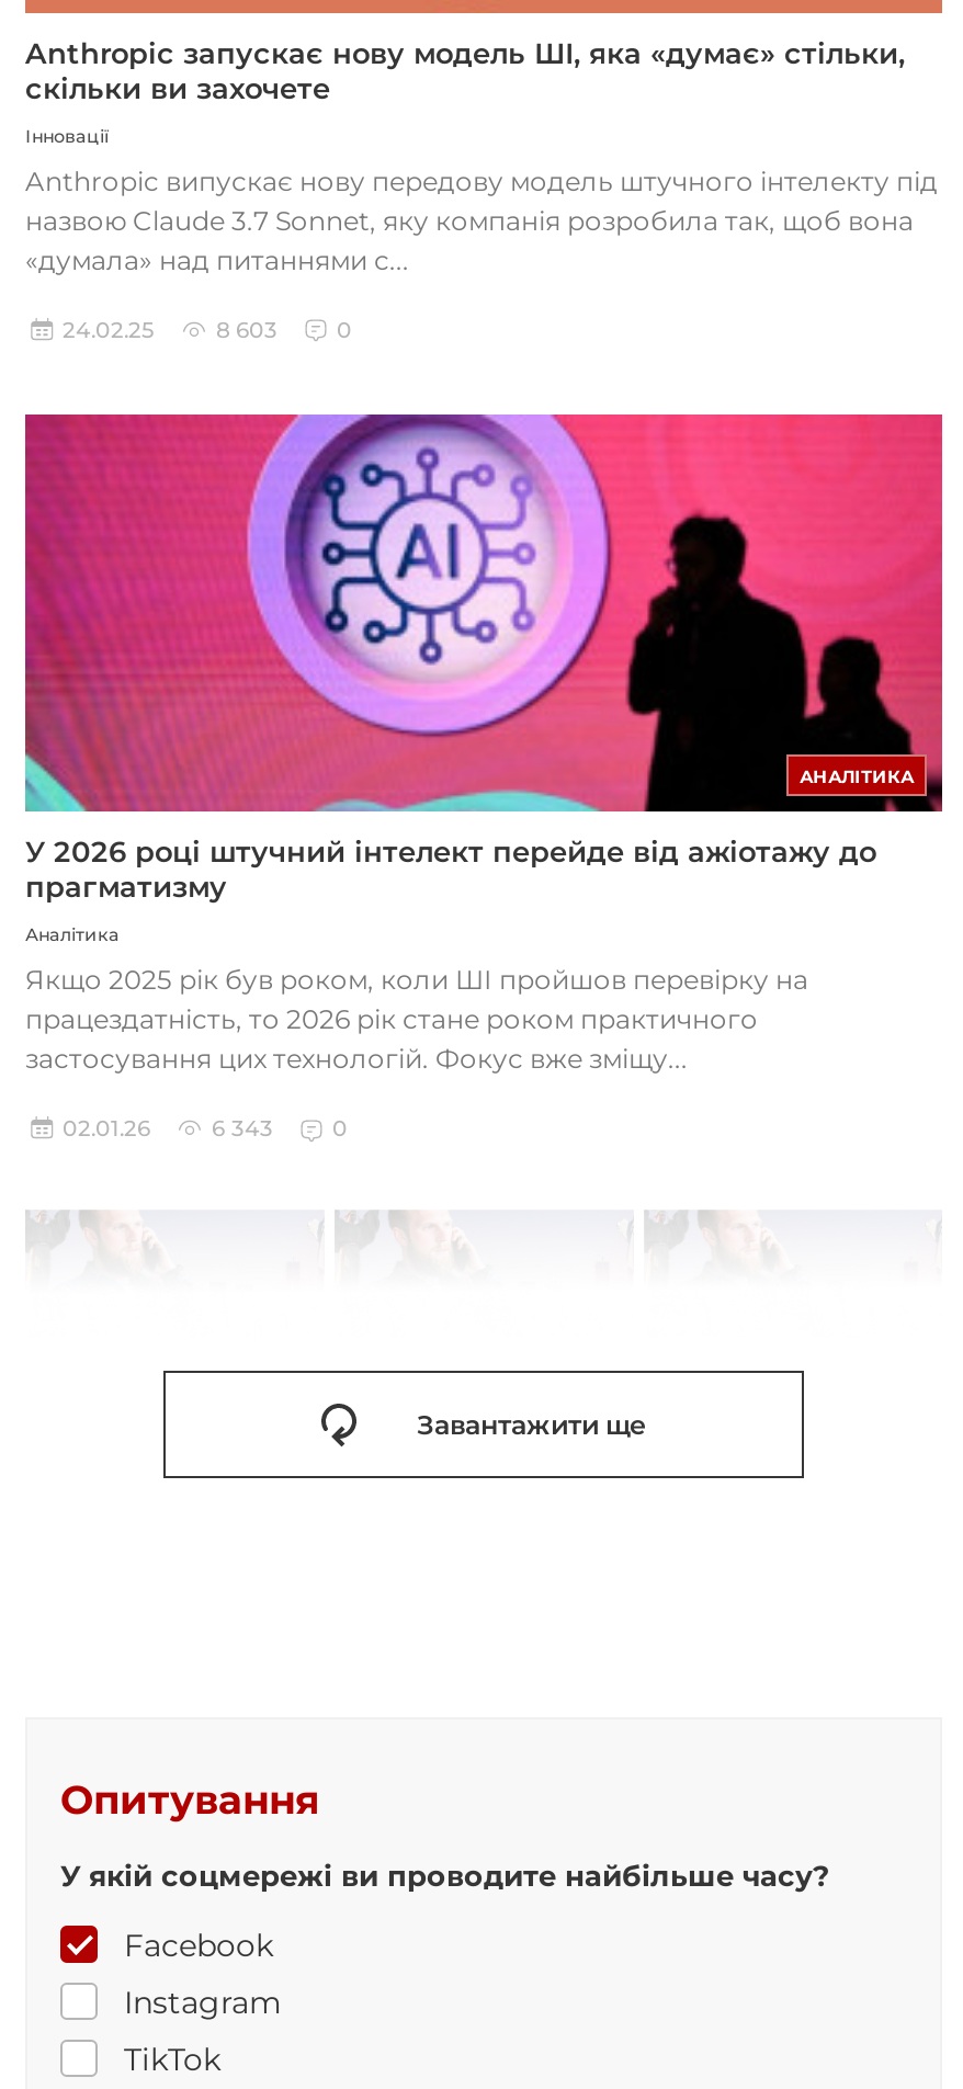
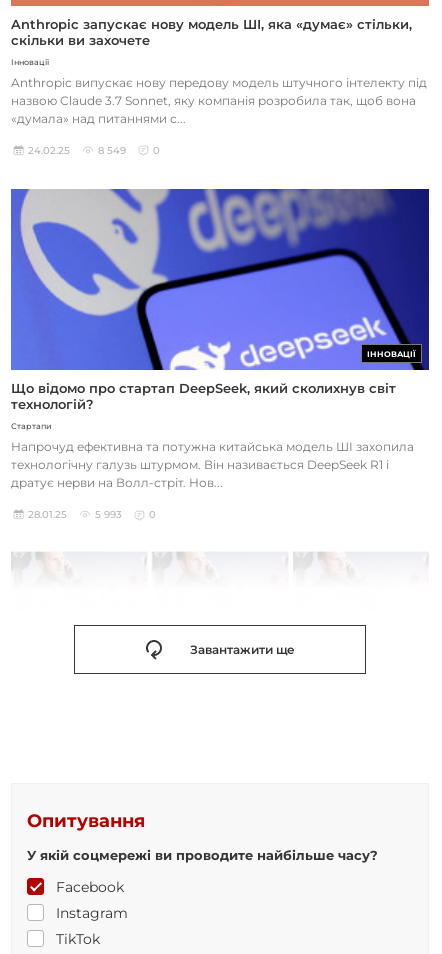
[216,316,277,344] 8 603 -> [98,144,126,157] 8 549
[23,412,944,814] [image] | АНАЛІТИКА -> [10,188,430,371] [image] | ІННОВАЦІЇ
[25,834,876,904] У 2026 році штучний інтелект перейде від ажіотажу до | прагматизму -> [11,380,396,412] Що відомо про стартап DeepSeek, який сколихнув світ | технологій?
[25,924,120,945] Аналітика -> [11,421,52,431] Стартапи
[25,963,808,1075] Якщо 2025 рік був роком, коли ШІ пройшов перевірку на | працездатність, то 2026 рік стане роком практичного | застосування цих технологій. Фокус вже зміщу... -> [11,439,414,490] Напрочуд ефективна та потужна китайська модель ШІ захопила | технологічну галузь штурмом. Він називається DeepSeek R1 і | дратує нерви на Волл-стріт. Нов...
[63,1114,273,1143] 02.01.26 | 6 343 -> [28,508,122,521] 28.01.25 | 5 993

